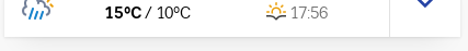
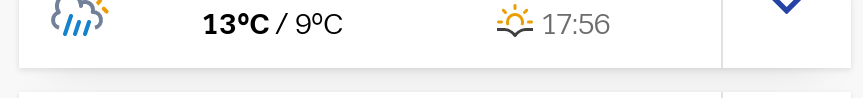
[104,4,191,22] 15°C / 10°C -> [201,8,343,40] 13°C / 9°C

